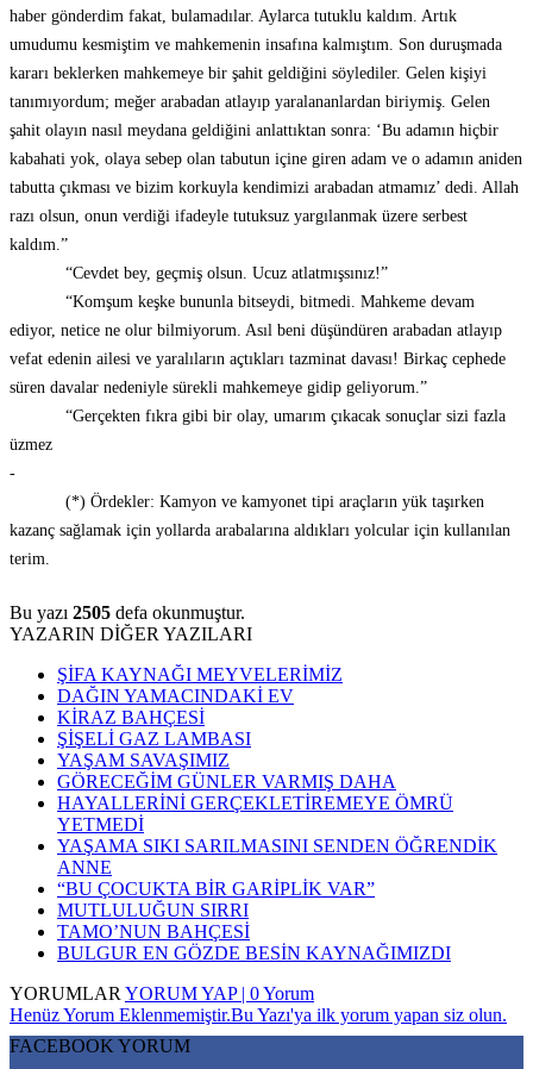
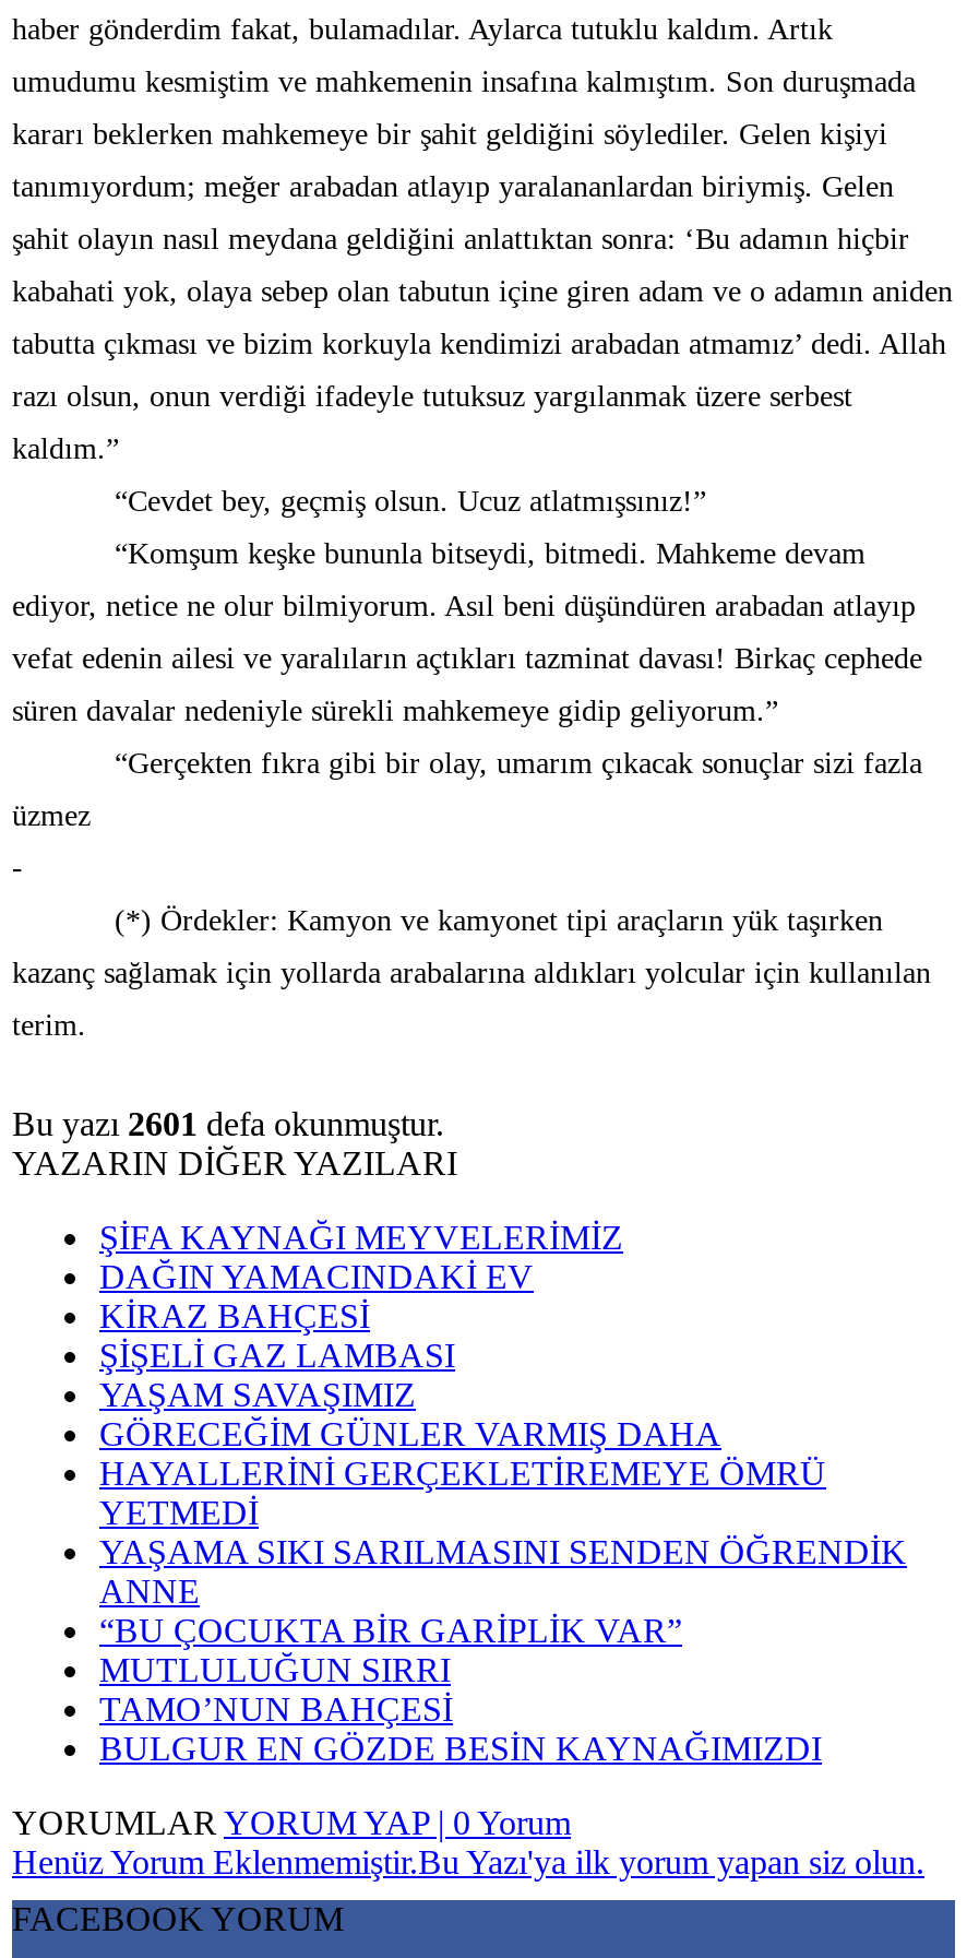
[10,602,245,623] Bu yazı 2505 defa okunmuştur. -> [12,1105,444,1142] Bu yazı 2601 defa okunmuştur.

